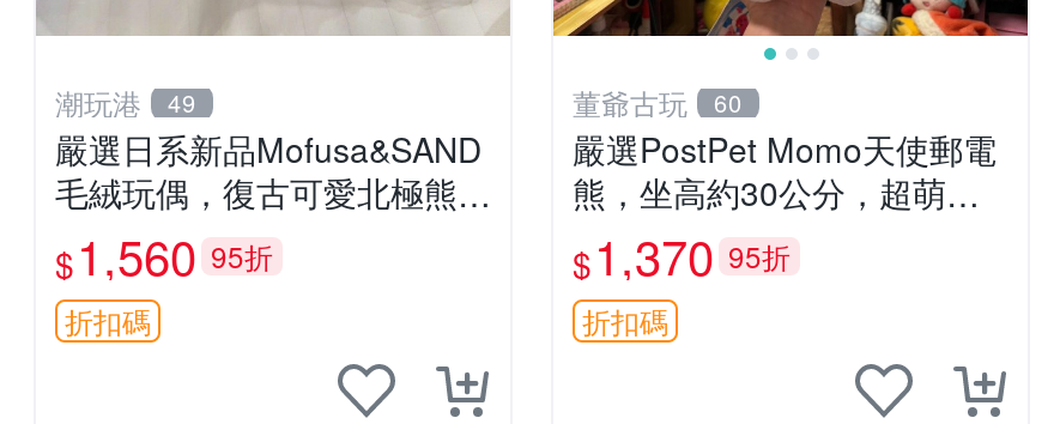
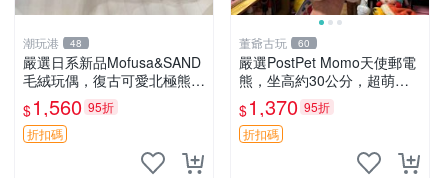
[55,82,196,123] 潮玩港 49 -> [23,34,82,51] 潮玩港 48

